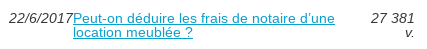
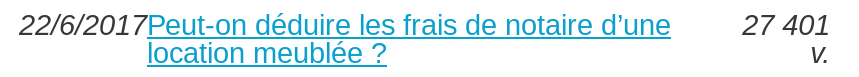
[371,10,415,26] 27 381 -> [742,9,830,41] 27 401

